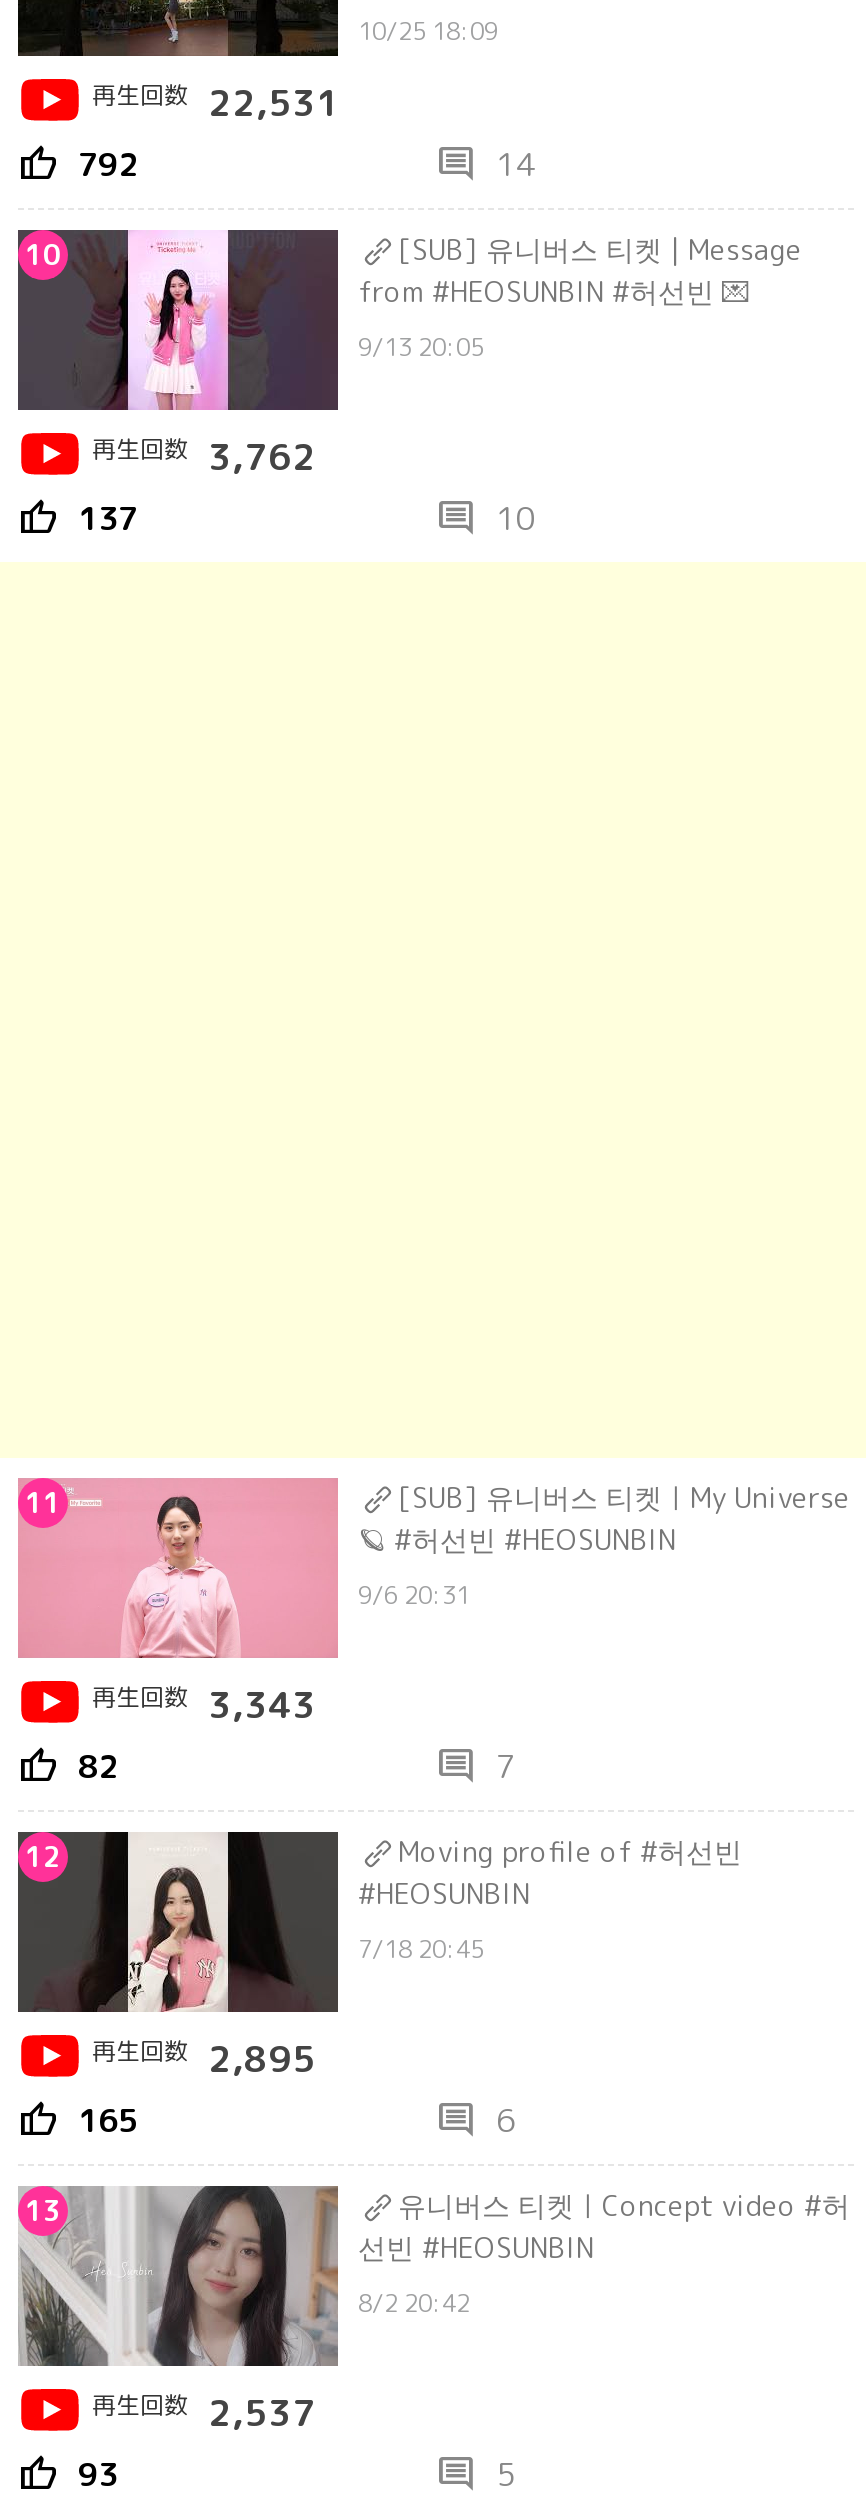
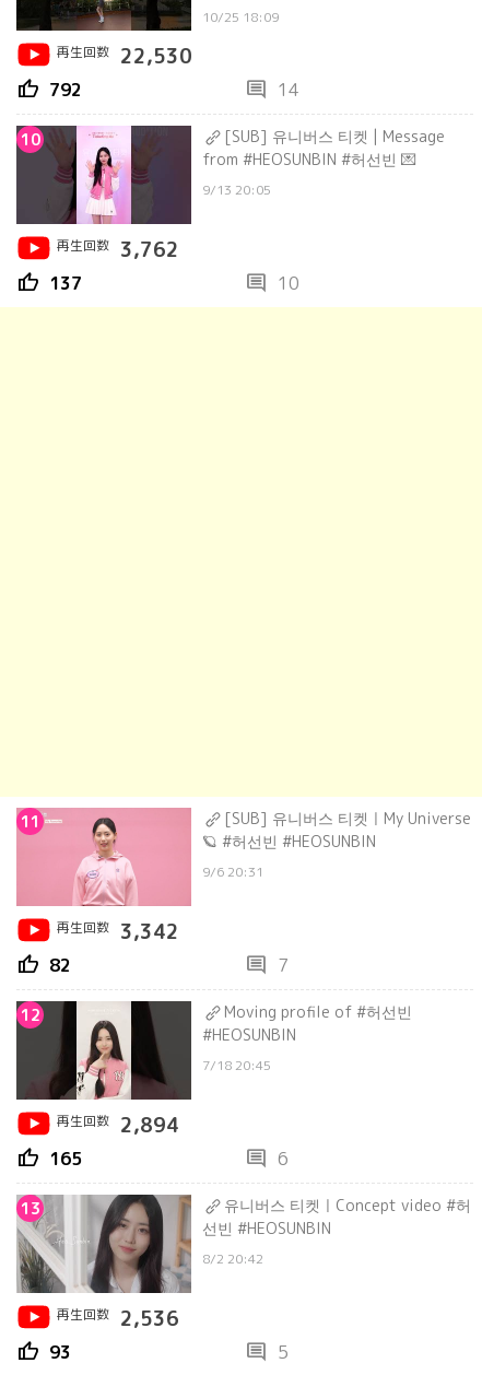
[92,79,340,129] 再生回数 22,531 -> [57,43,192,70] 再生回数 22,530
[92,1681,316,1731] 再生回数 3,343 -> [57,918,179,946] 再生回数 3,342
[92,2035,316,2085] 再生回数 2,895 -> [57,1112,179,1139] 再生回数 2,894
[92,2389,316,2439] 再生回数 2,537 -> [57,1305,179,1333] 再生回数 2,536

